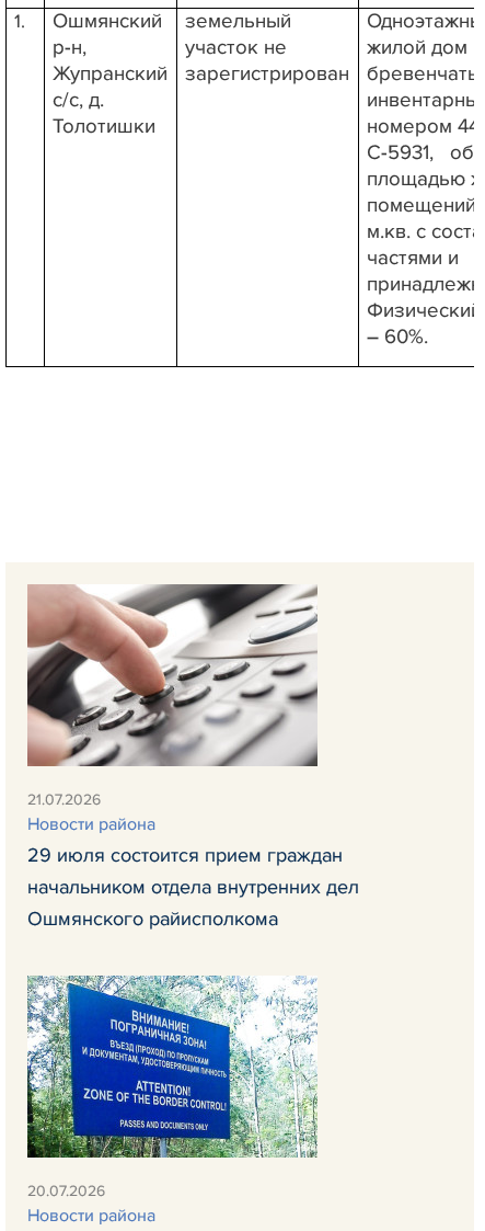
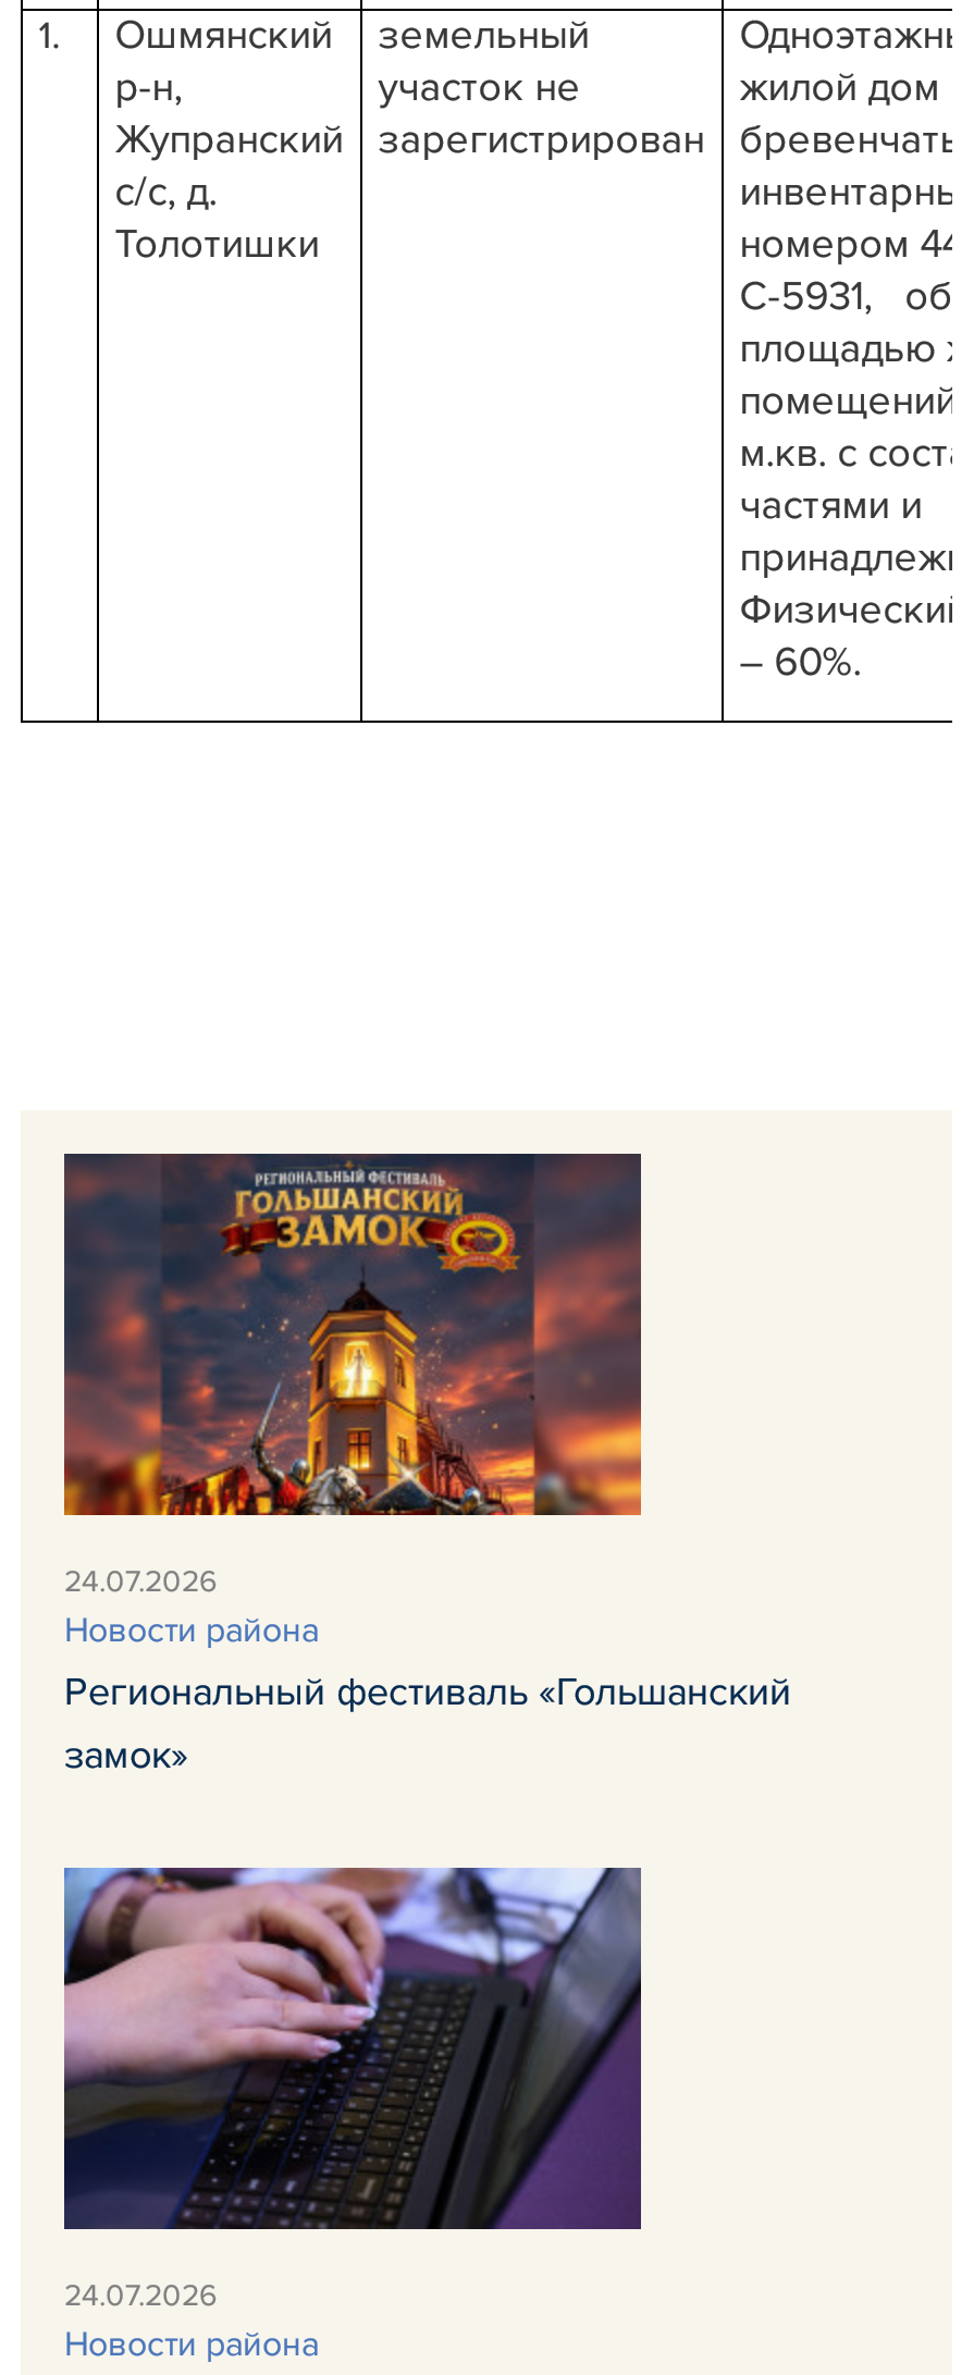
[26,584,319,810] [image] | 21.07.2026 -> [62,1152,643,1601] [image] | 24.07.2026
[27,844,359,931] 29 июля состоится прием граждан | начальником отдела внутренних дел | Ошмянского райисполкома -> [64,1669,791,1780] Региональный фестиваль «Гольшанский | замок»
[27,976,317,1201] [image] | 20.07.2026 -> [64,1866,643,2315] [image] | 24.07.2026

